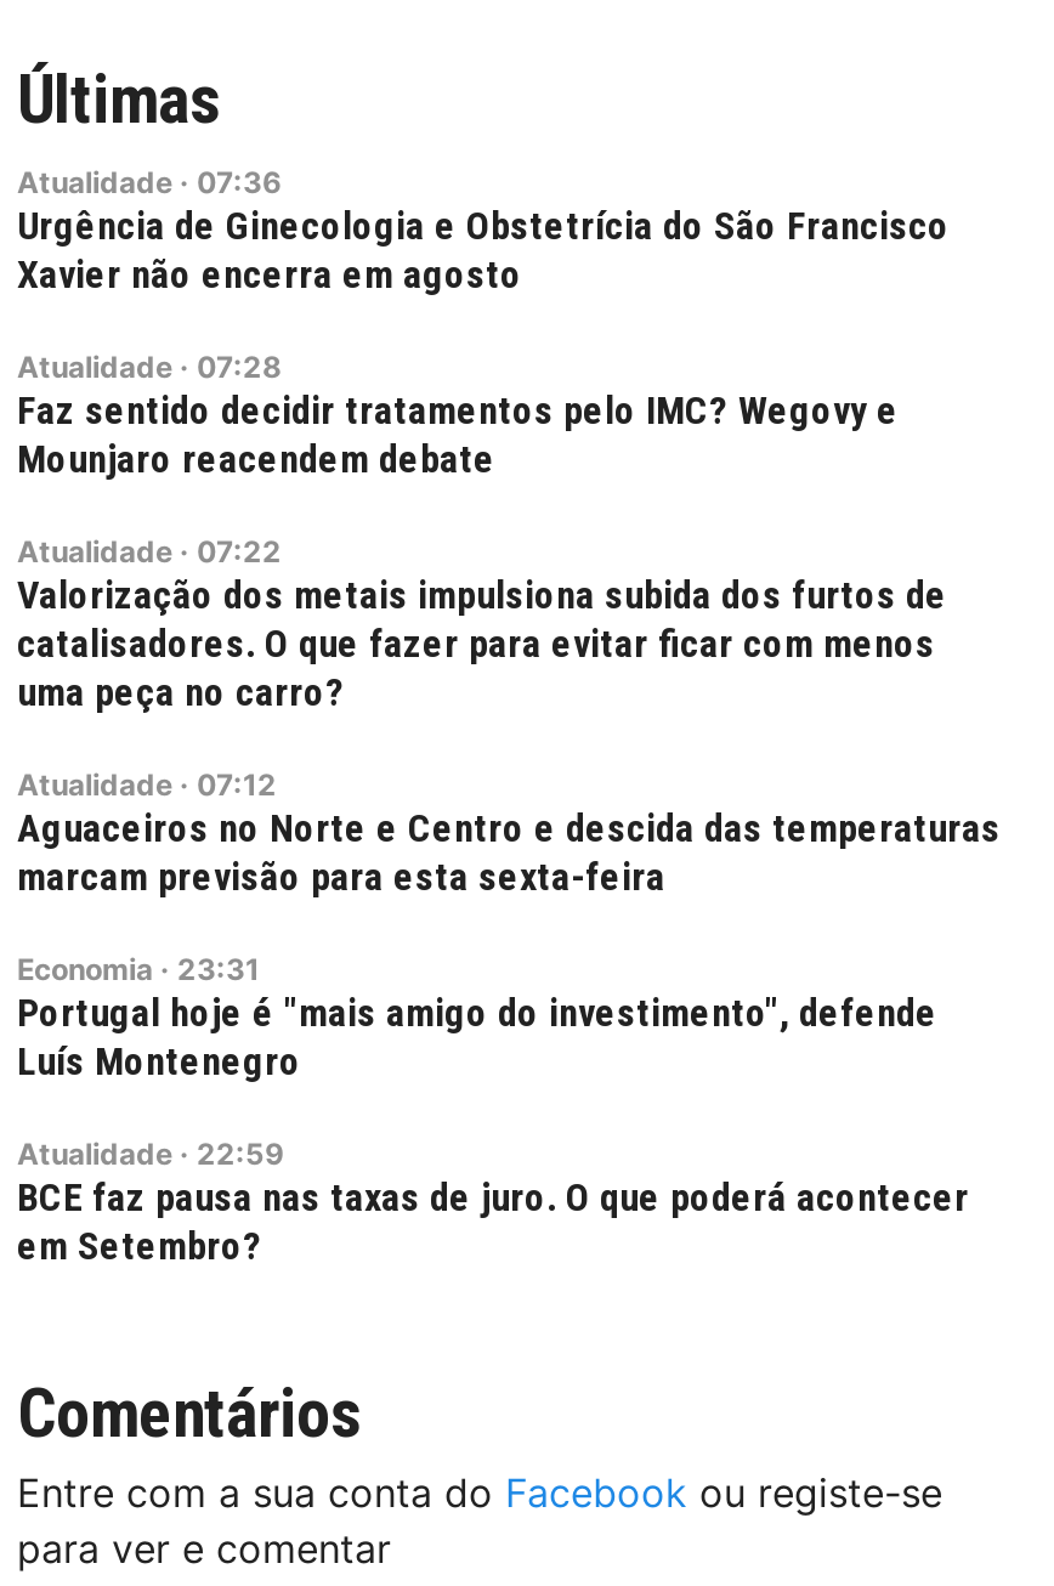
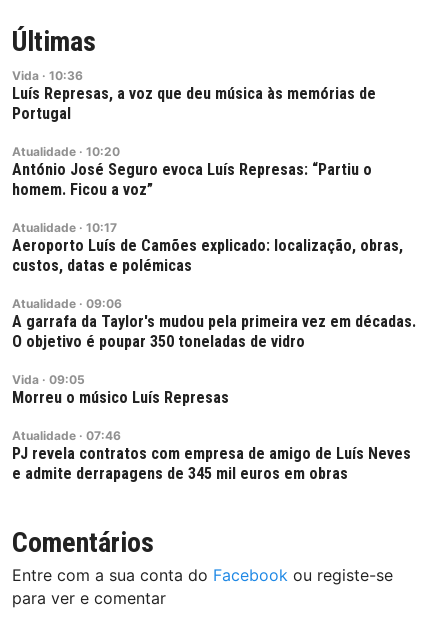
[17,165,950,298] Atualidade · 07:36 | Urgência de Ginecologia e Obstetrícia do São Francisco | Xavier não encerra em agosto -> [12,68,376,123] Vida · 10:36 | Luís Represas, a voz que deu música às memórias de | Portugal
[17,349,899,483] Atualidade · 07:28 | Faz sentido decidir tratamentos pelo IMC? Wegovy e | Mounjaro reacendem debate -> [12,144,372,199] Atualidade · 10:20 | António José Seguro evoca Luís Represas: “Partiu o | homem. Ficou a voz”
[17,534,947,716] Atualidade · 07:22 | Valorização dos metais impulsiona subida dos furtos de | catalisadores. O que fazer para evitar ficar com menos | uma peça no carro? -> [12,220,403,275] Atualidade · 10:17 | Aeroporto Luís de Camões explicado: localização, obras, | custos, datas e polémicas
[17,767,1001,901] Atualidade · 07:12 | Aguaceiros no Norte e Centro e descida das temperaturas | marcam previsão para esta sexta-feira -> [12,296,416,351] Atualidade · 09:06 | A garrafa da Taylor's mudou pela primeira vez em décadas. | O objetivo é poupar 350 toneladas de vidro
[17,952,937,1085] Economia · 23:31 | Portugal hoje é "mais amigo do investimento", defende | Luís Montenegro -> [12,372,229,407] Vida · 09:05 | Morreu o músico Luís Represas
[17,1136,969,1270] Atualidade · 22:59 | BCE faz pausa nas taxas de juro. O que poderá acontecer | em Setembro? -> [12,428,411,483] Atualidade · 07:46 | PJ revela contratos com empresa de amigo de Luís Neves | e admite derrapagens de 345 mil euros em obras

